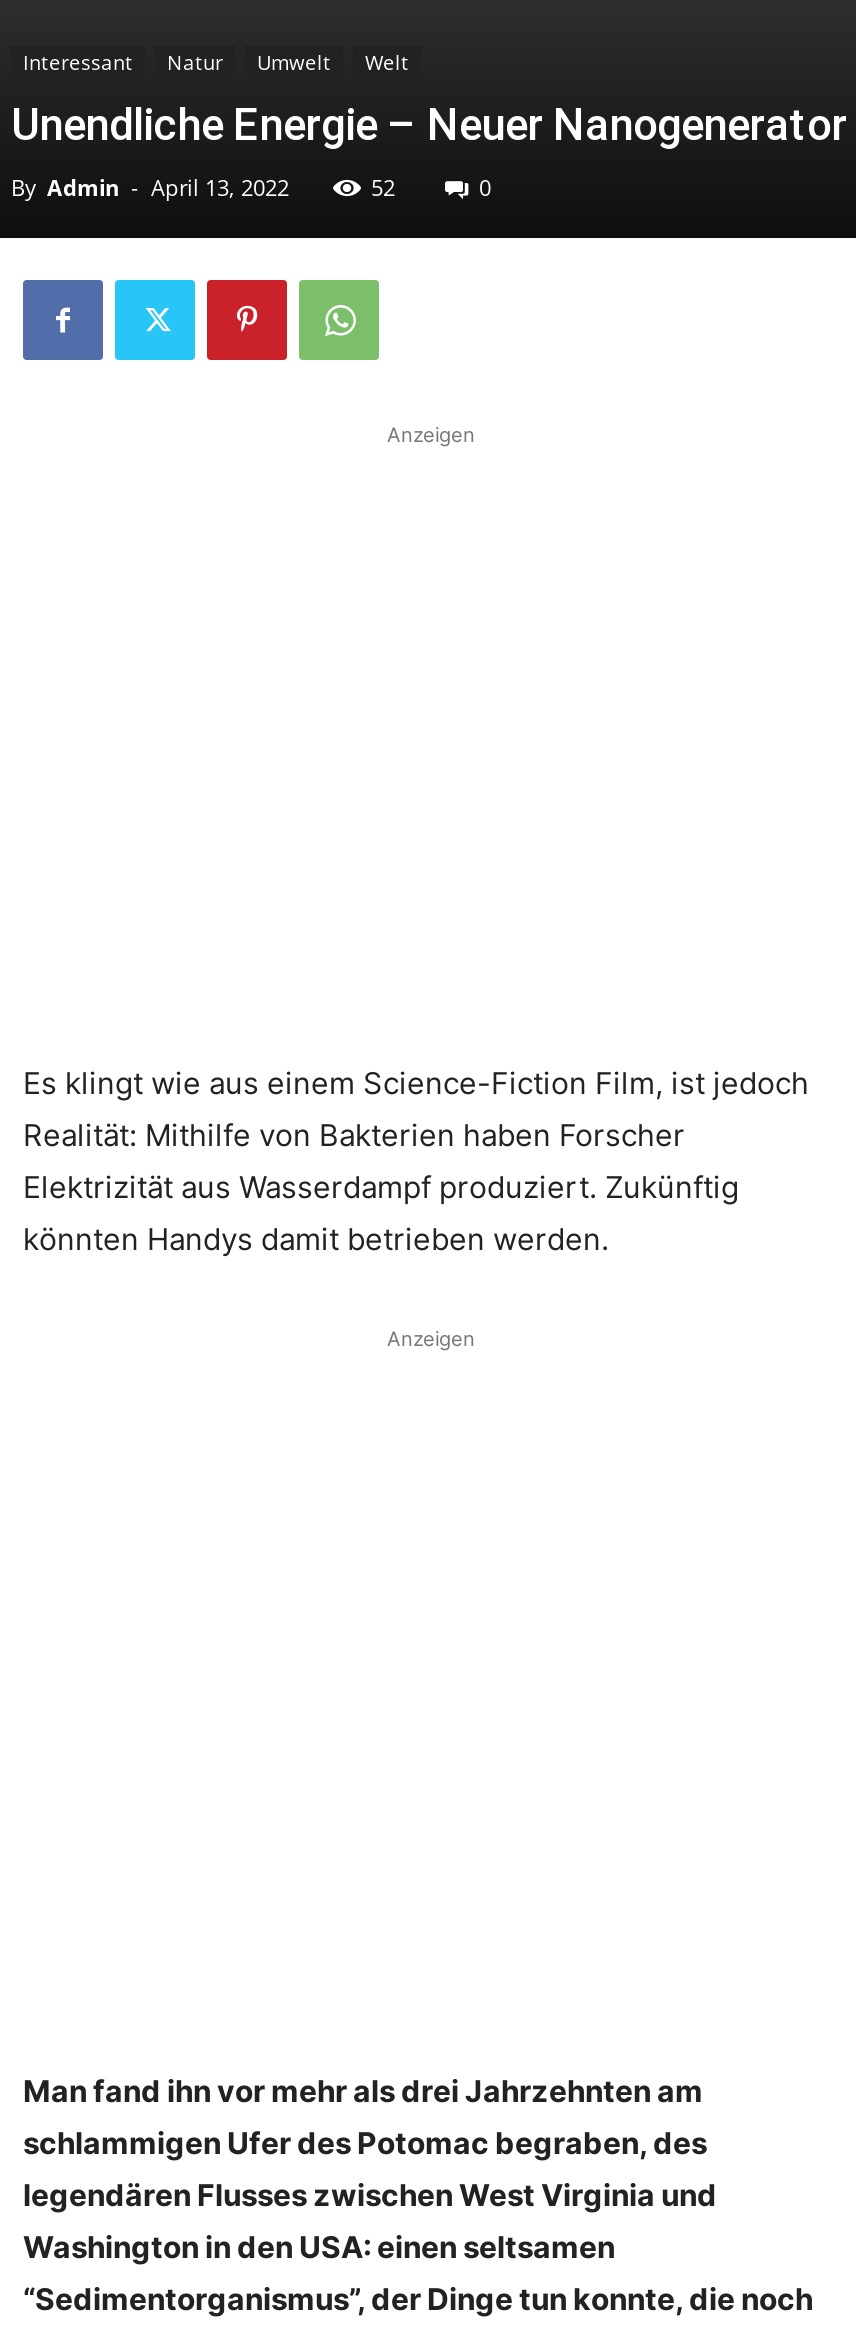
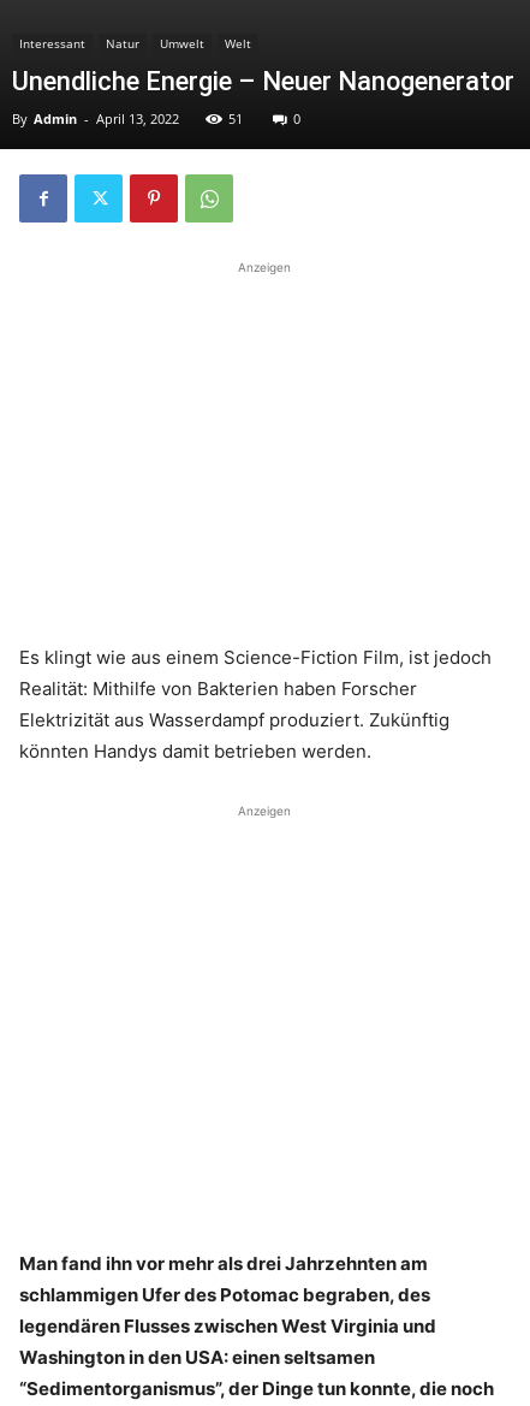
[371,172,395,202] 52 -> [228,109,243,127] 51

